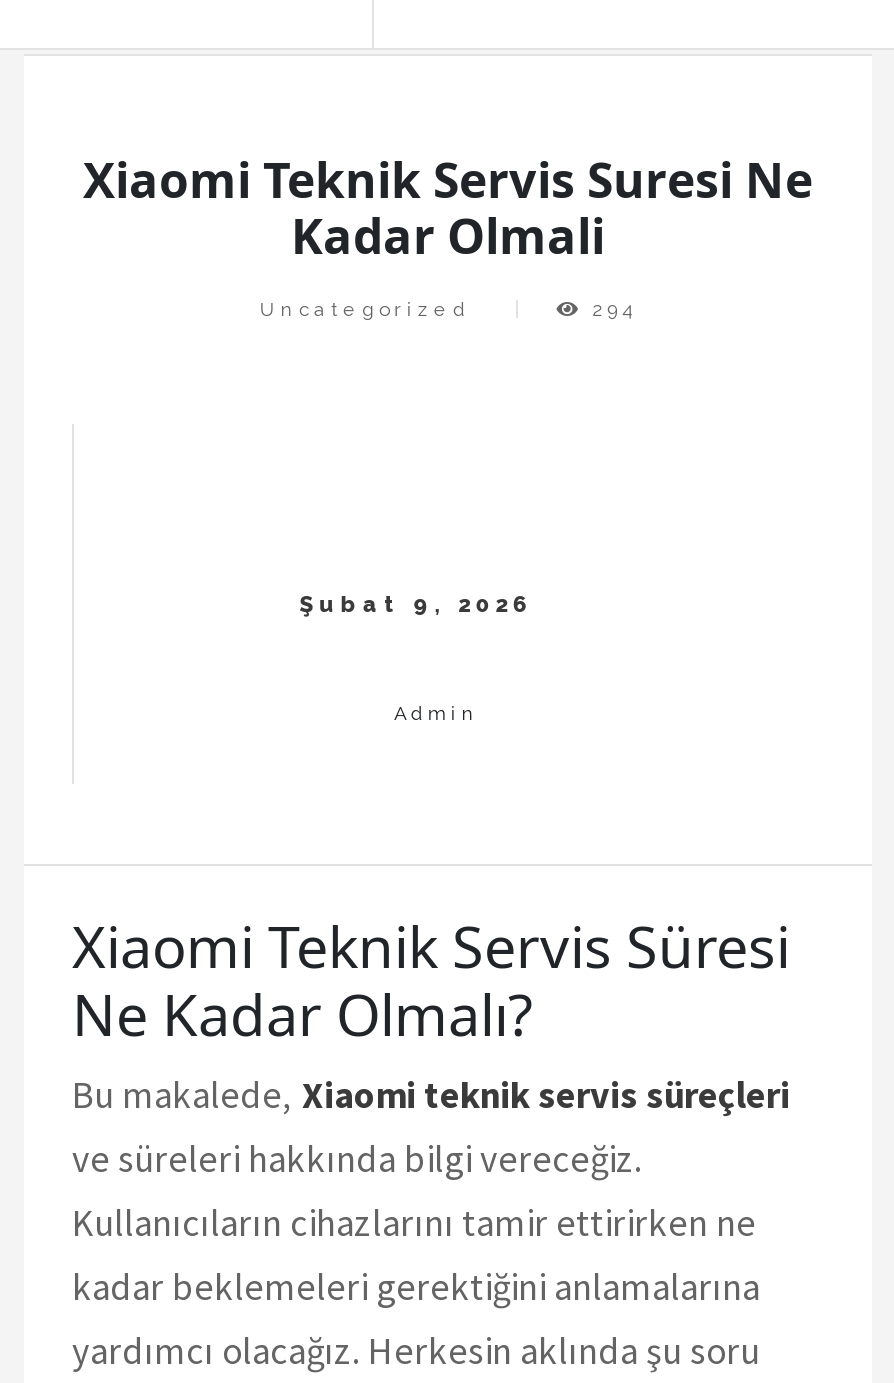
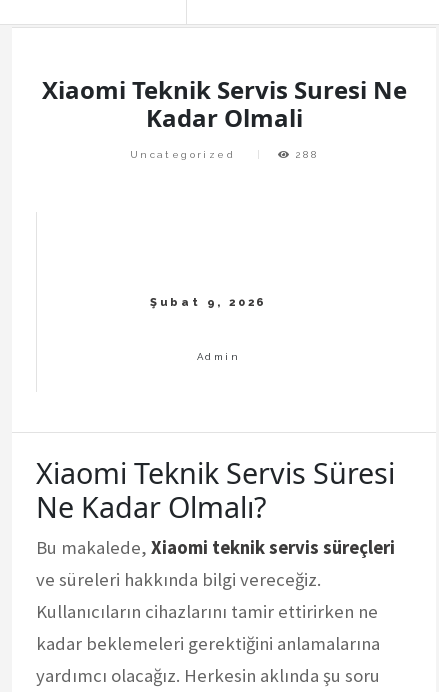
[583,298,637,320] 294 -> [292,149,318,160] 288

